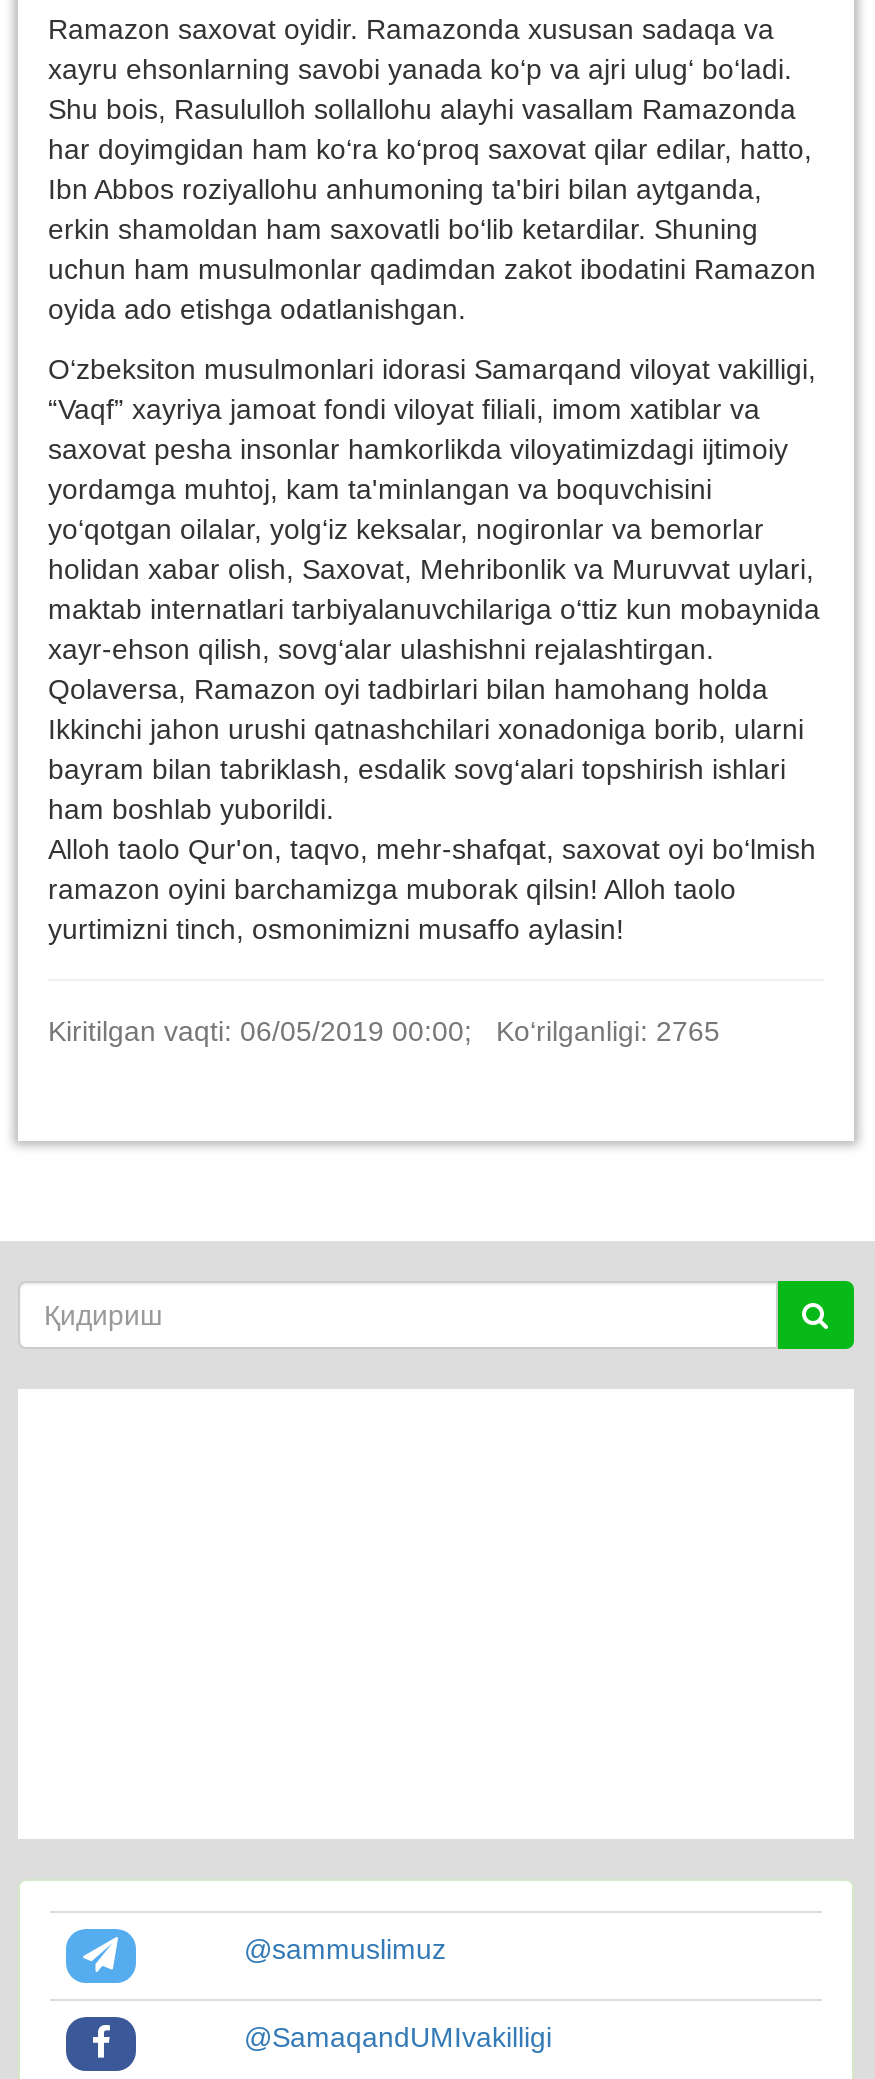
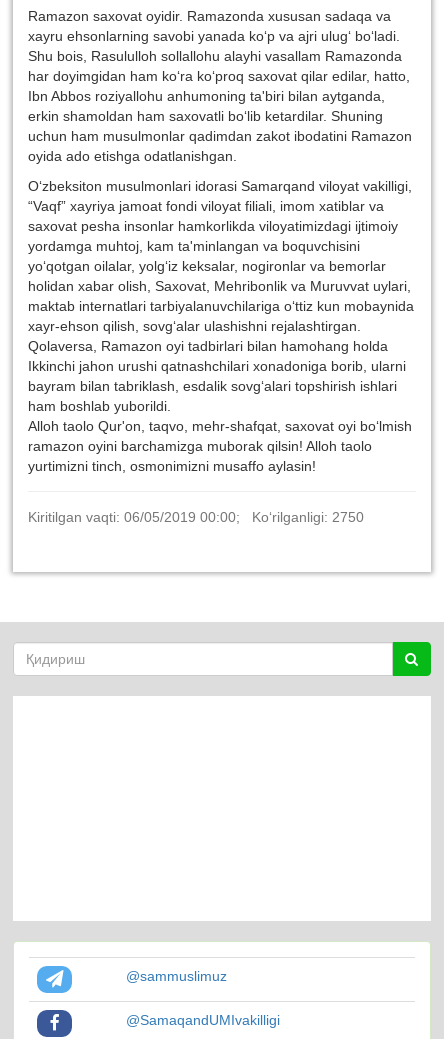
[48,1015,720,1047] Kiritilgan vaqti: 06/05/2019 00:00; Ko‘rilganligi: 2765 -> [28,509,364,525] Kiritilgan vaqti: 06/05/2019 00:00; Ko‘rilganligi: 2750

